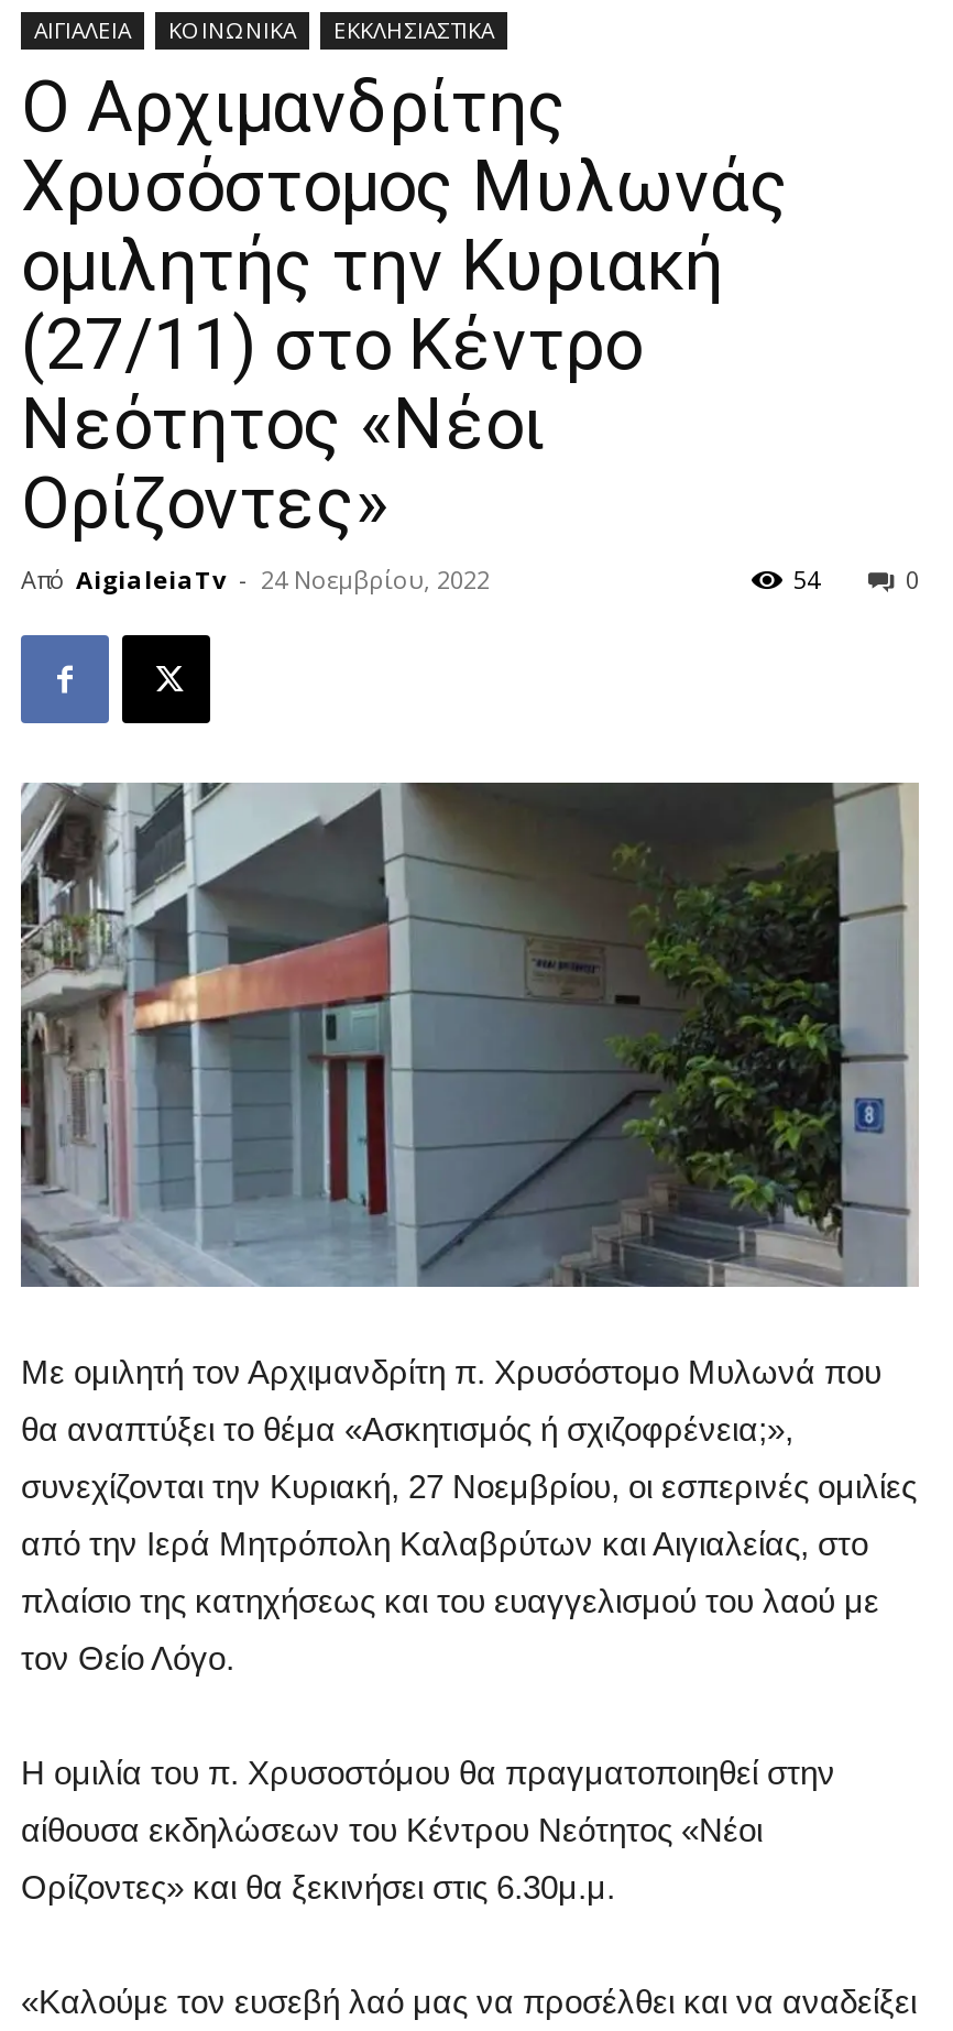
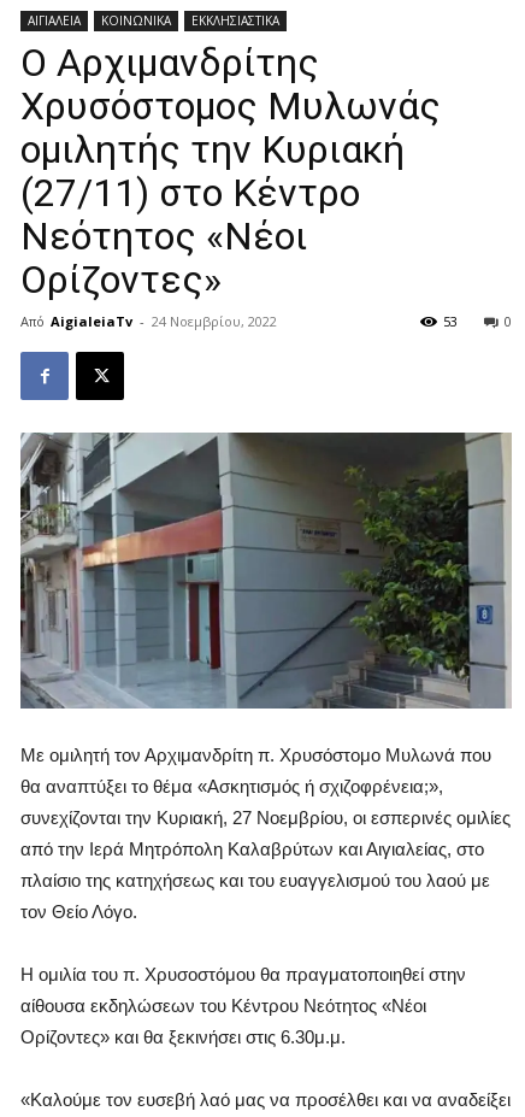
[793,563,820,596] 54 -> [443,312,458,330] 53

